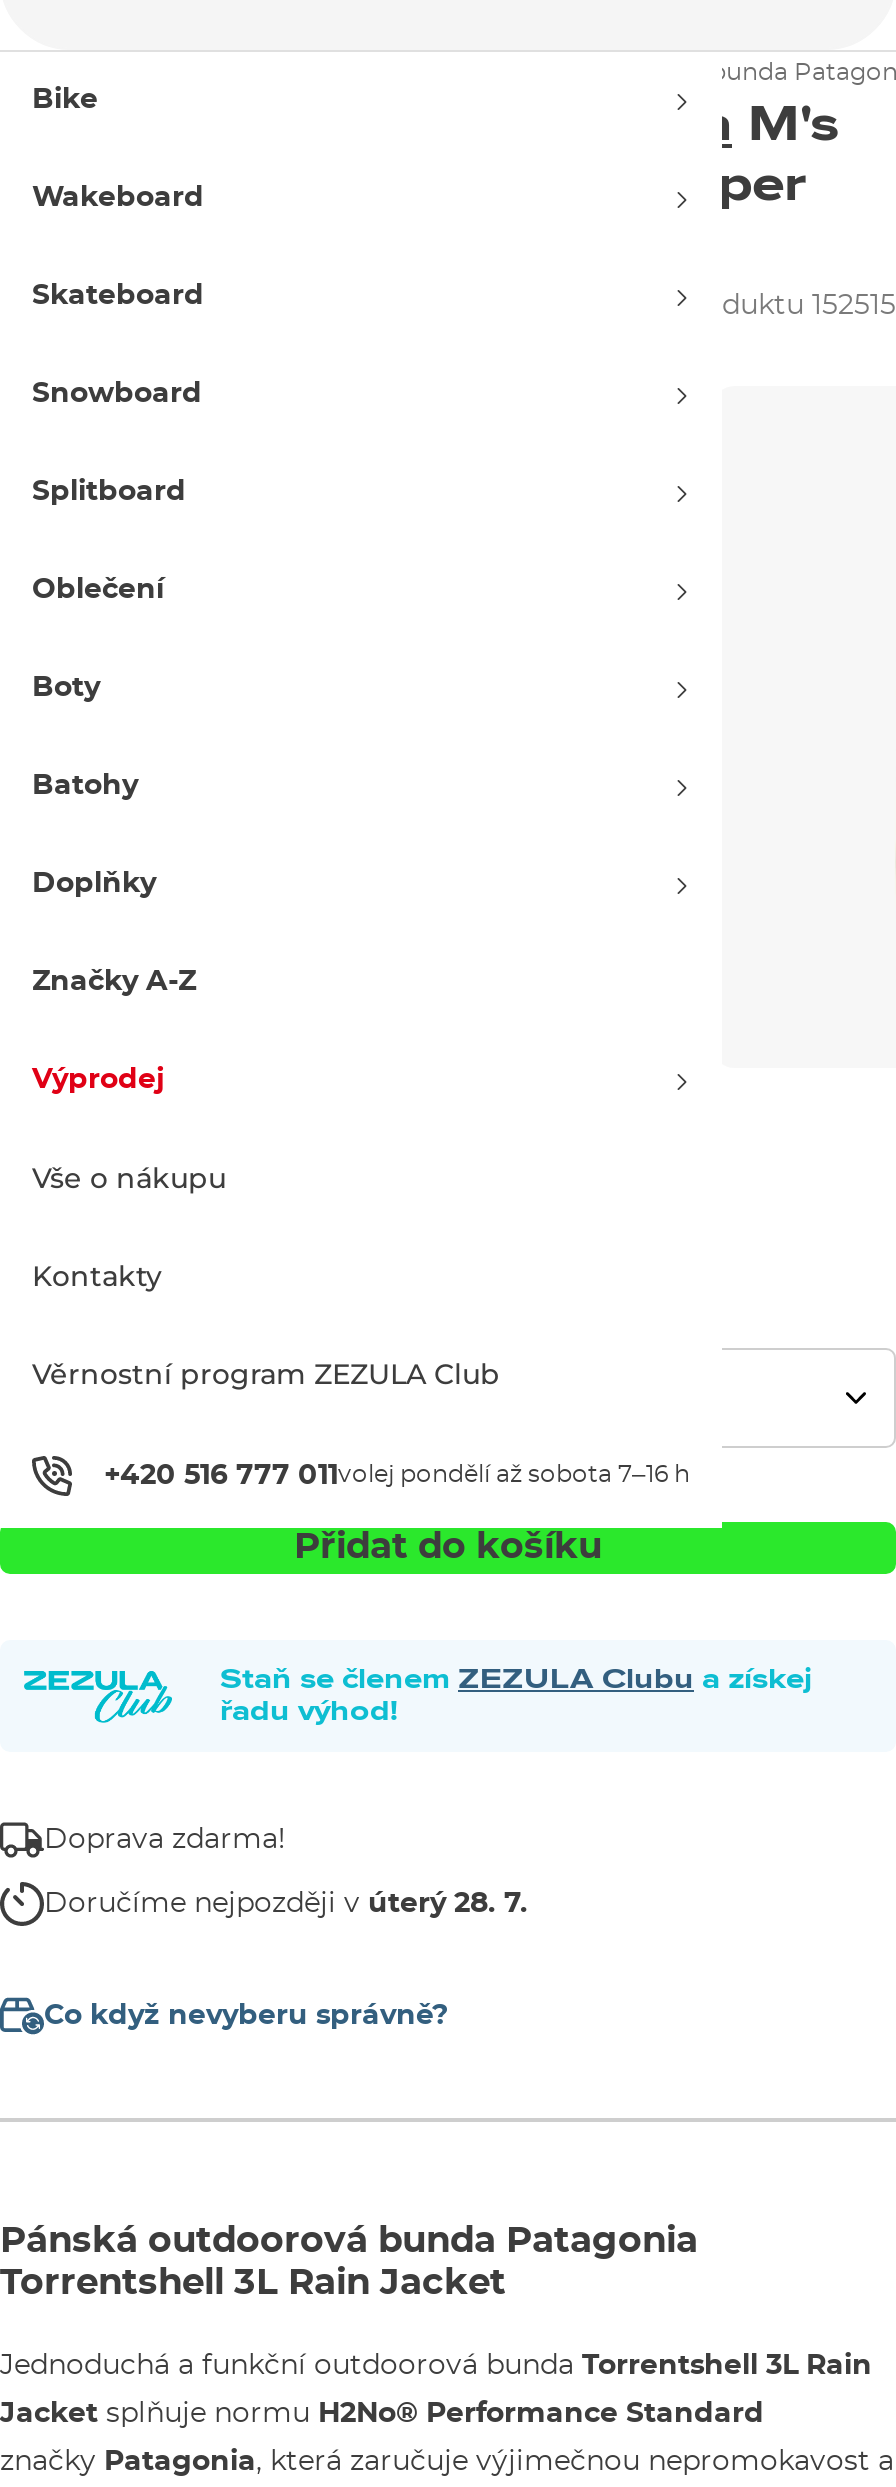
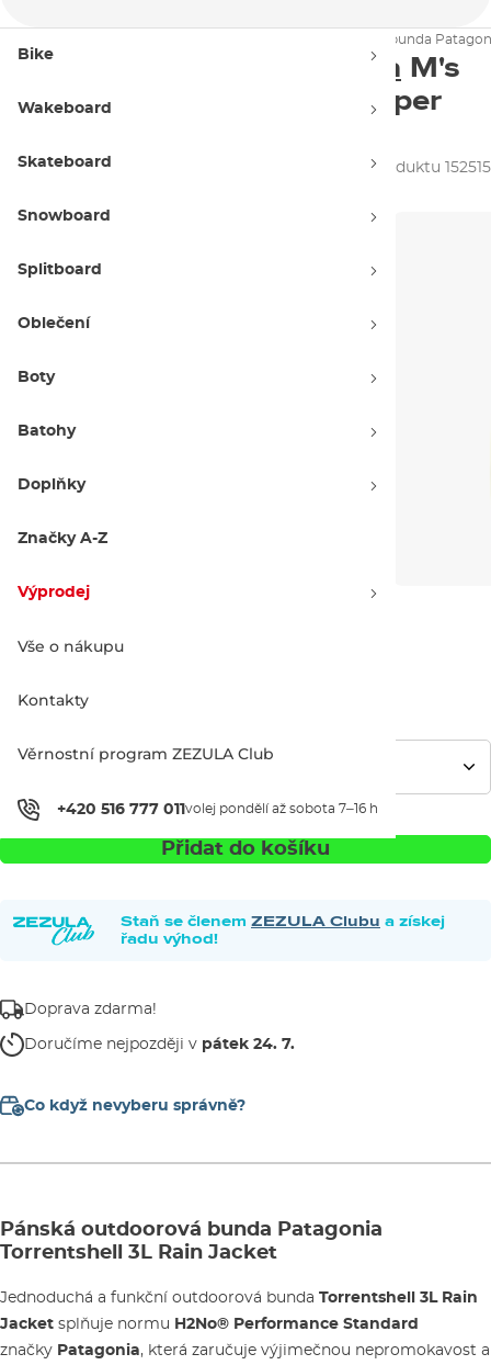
[44,1890,528,1918] Doručíme nejpozději v úterý 28. 7. -> [24,1037,295,1052] Doručíme nejpozději v pátek 24. 7.

